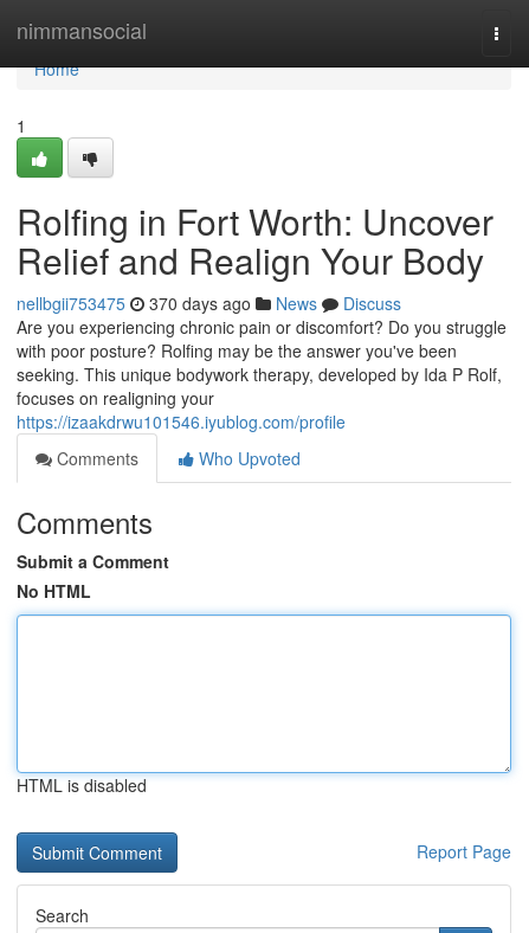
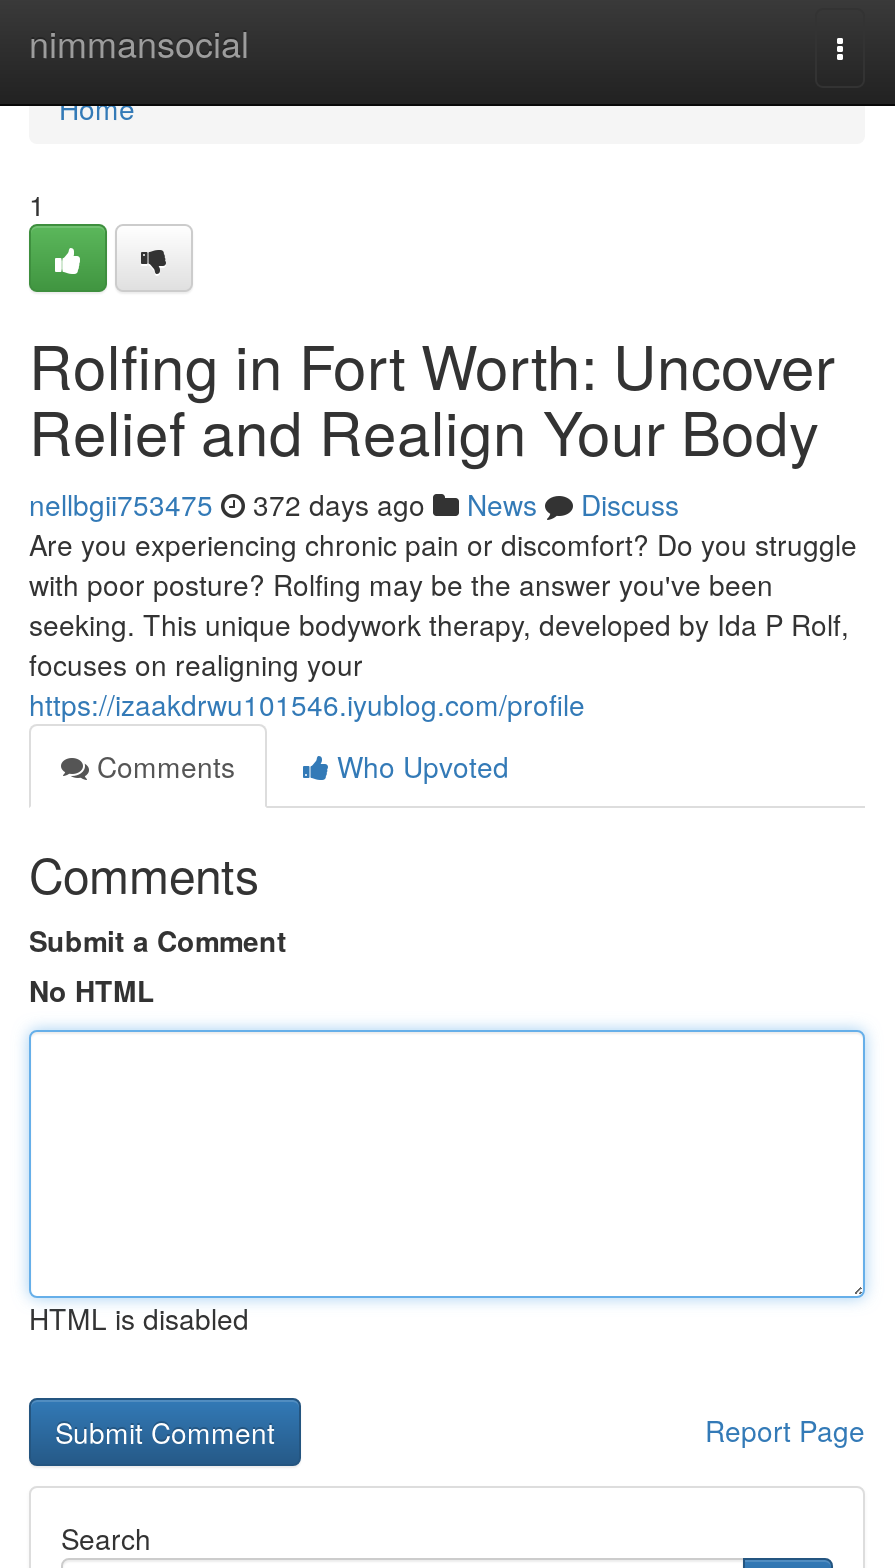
[17,291,401,315] nellbgii753475 370 days ago News Discuss -> [29,484,679,524] nellbgii753475 372 days ago News Discuss

